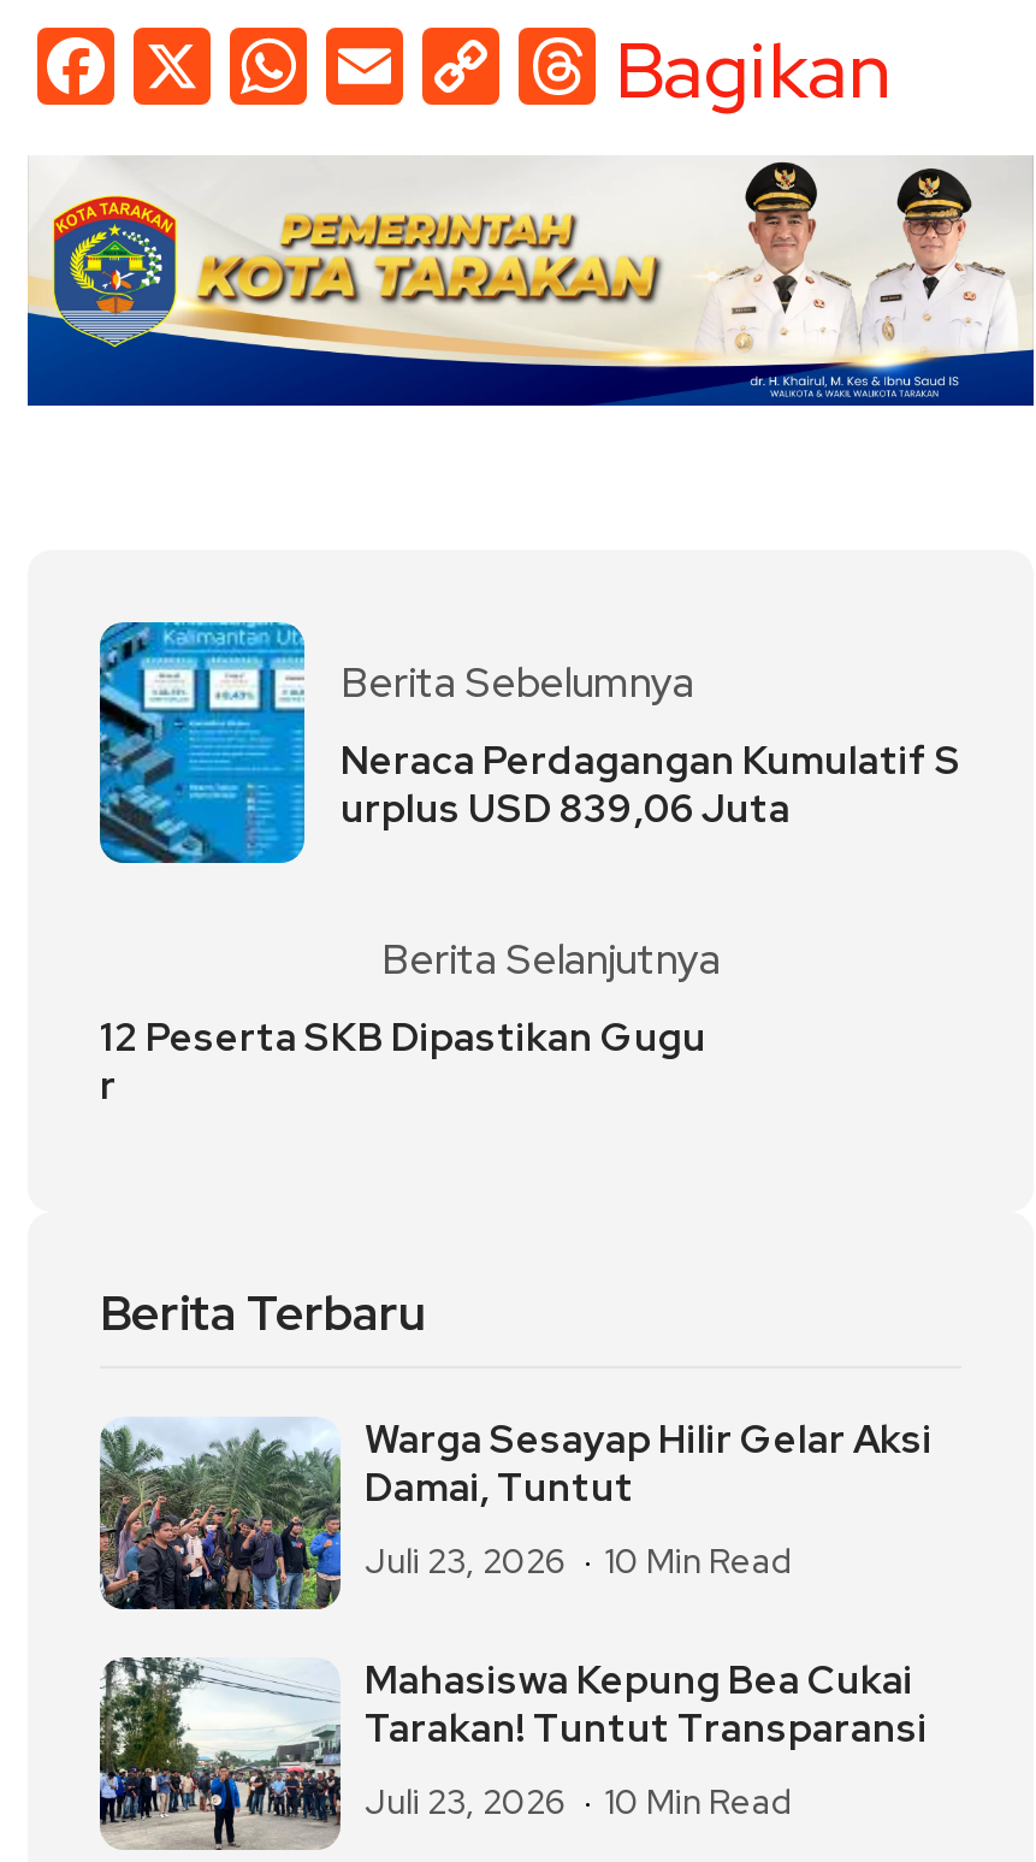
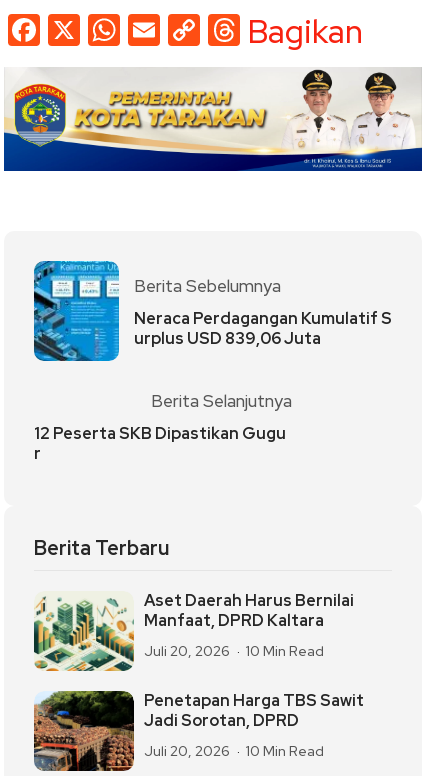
[97,1414,933,1612] [image] | Warga Sesayap Hilir Gelar Aksi | Damai, Tuntut -> [33,590,354,672] [image] | Aset Daerah Harus Bernilai | Manfaat, DPRD Kaltara
[365,1540,793,1583] Juli 23, 2026 10 Min Read -> [144,642,324,660] Juli 20, 2026 10 Min Read
[97,1655,928,1850] [image] | Mahasiswa Kepung Bea Cukai | Tarakan! Tuntut Transparansi -> [33,690,364,771] [image] | Penetapan Harga TBS Sawit | Jadi Sorotan, DPRD
[365,1780,793,1824] Juli 23, 2026 10 Min Read -> [144,742,324,760] Juli 20, 2026 10 Min Read

